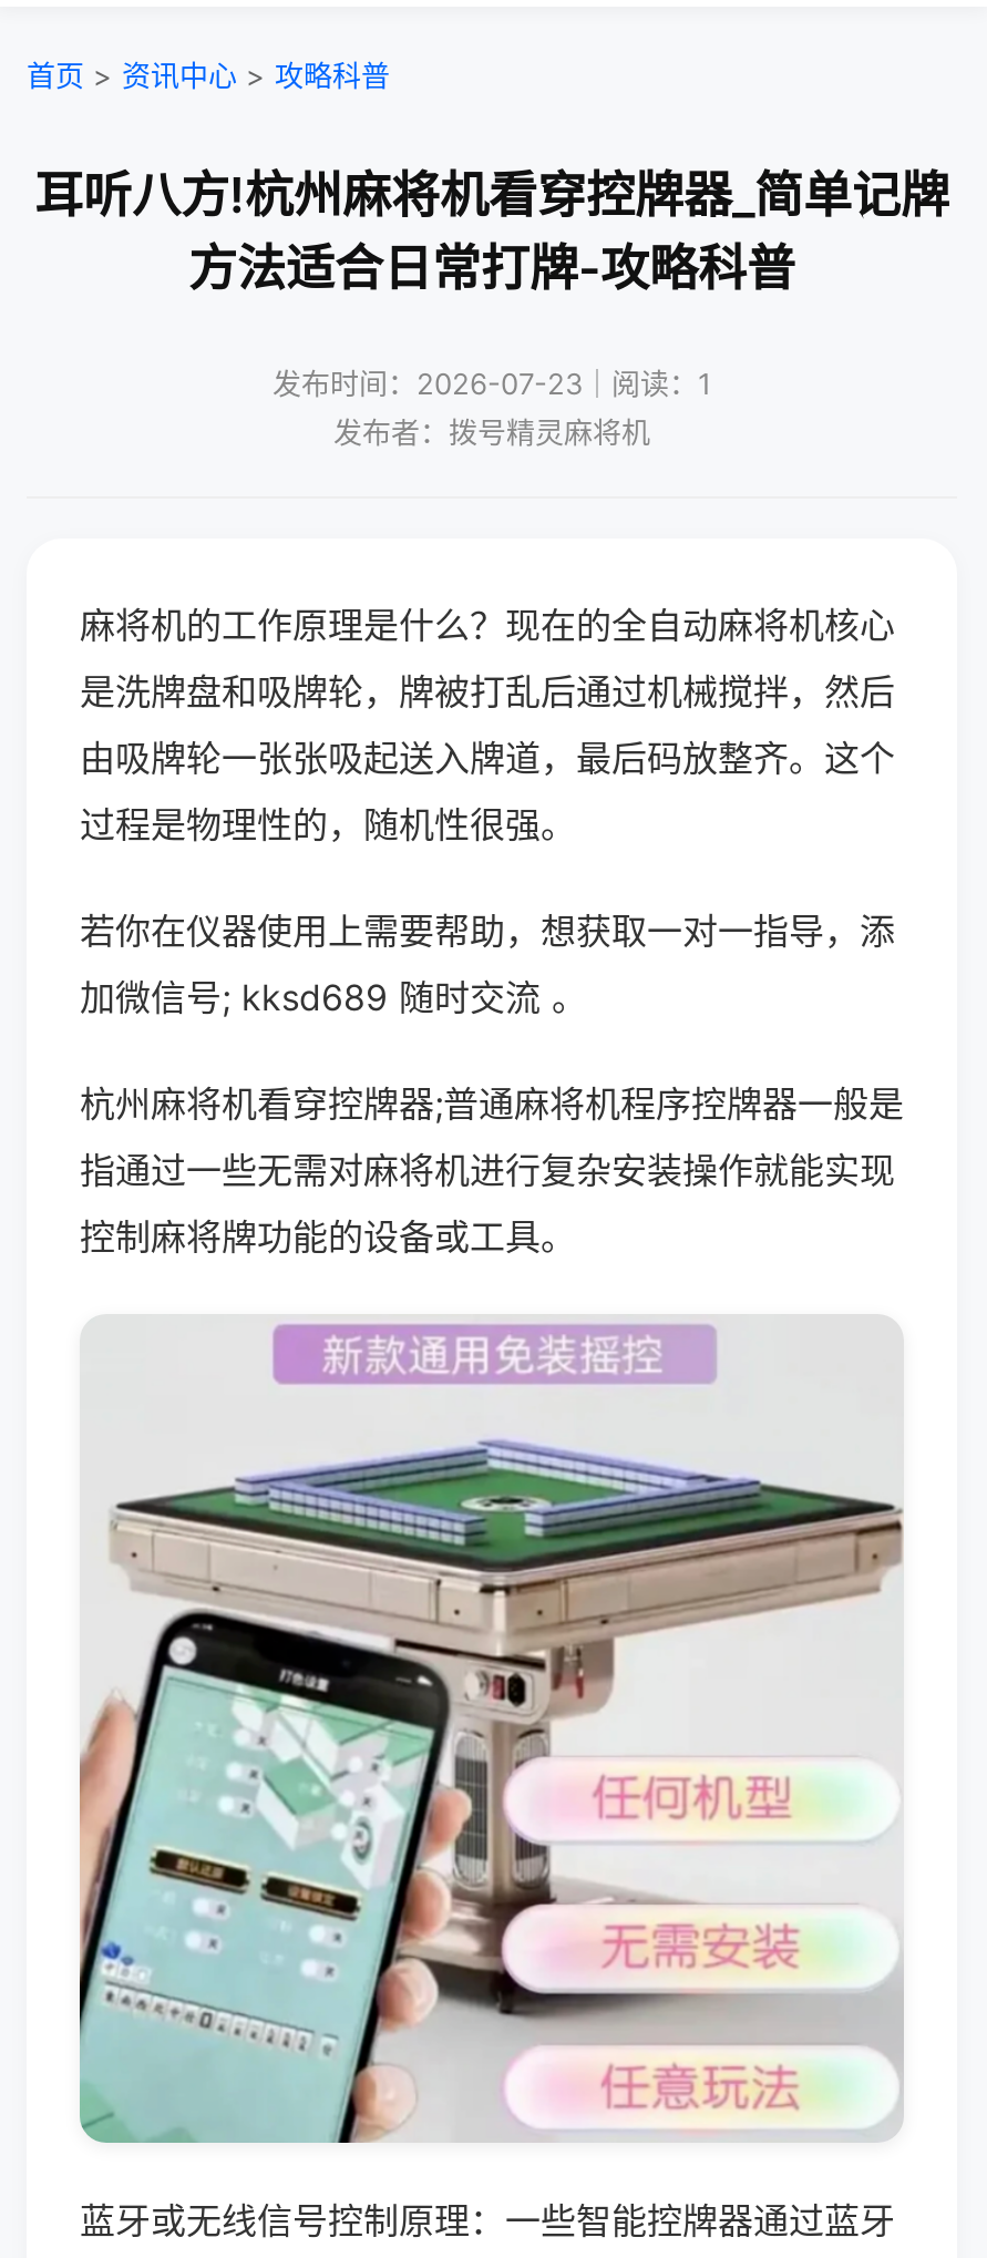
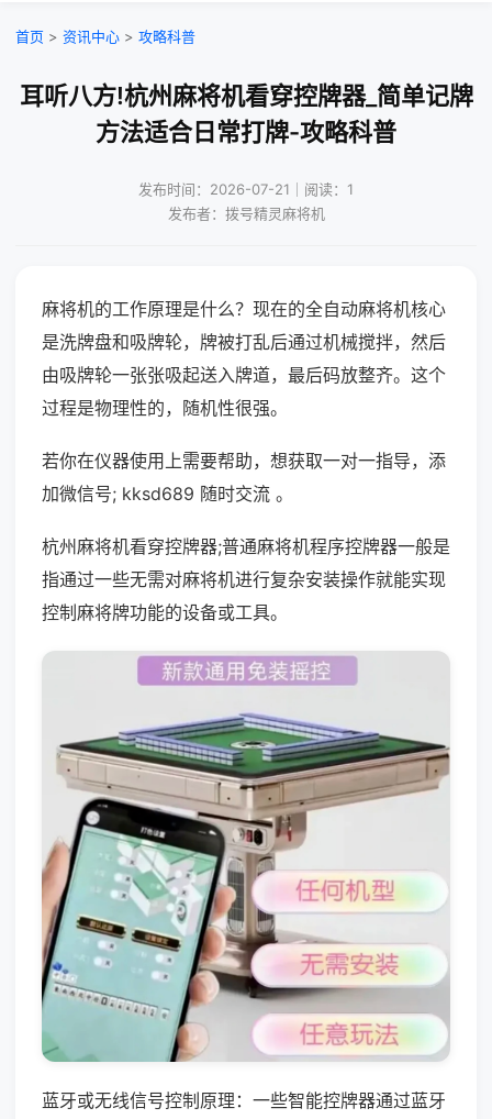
[273,366,711,401] 发布时间：2026-07-23｜阅读：1 -> [138,180,354,198] 发布时间：2026-07-21｜阅读：1

